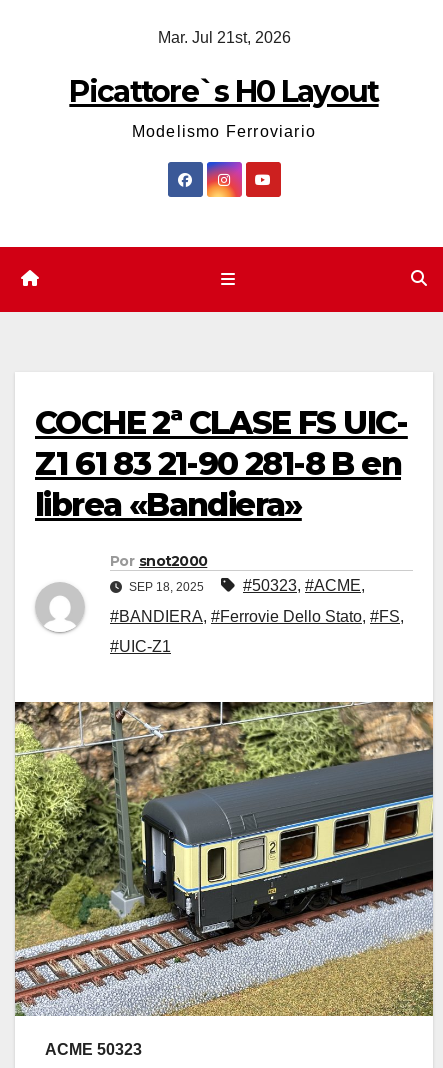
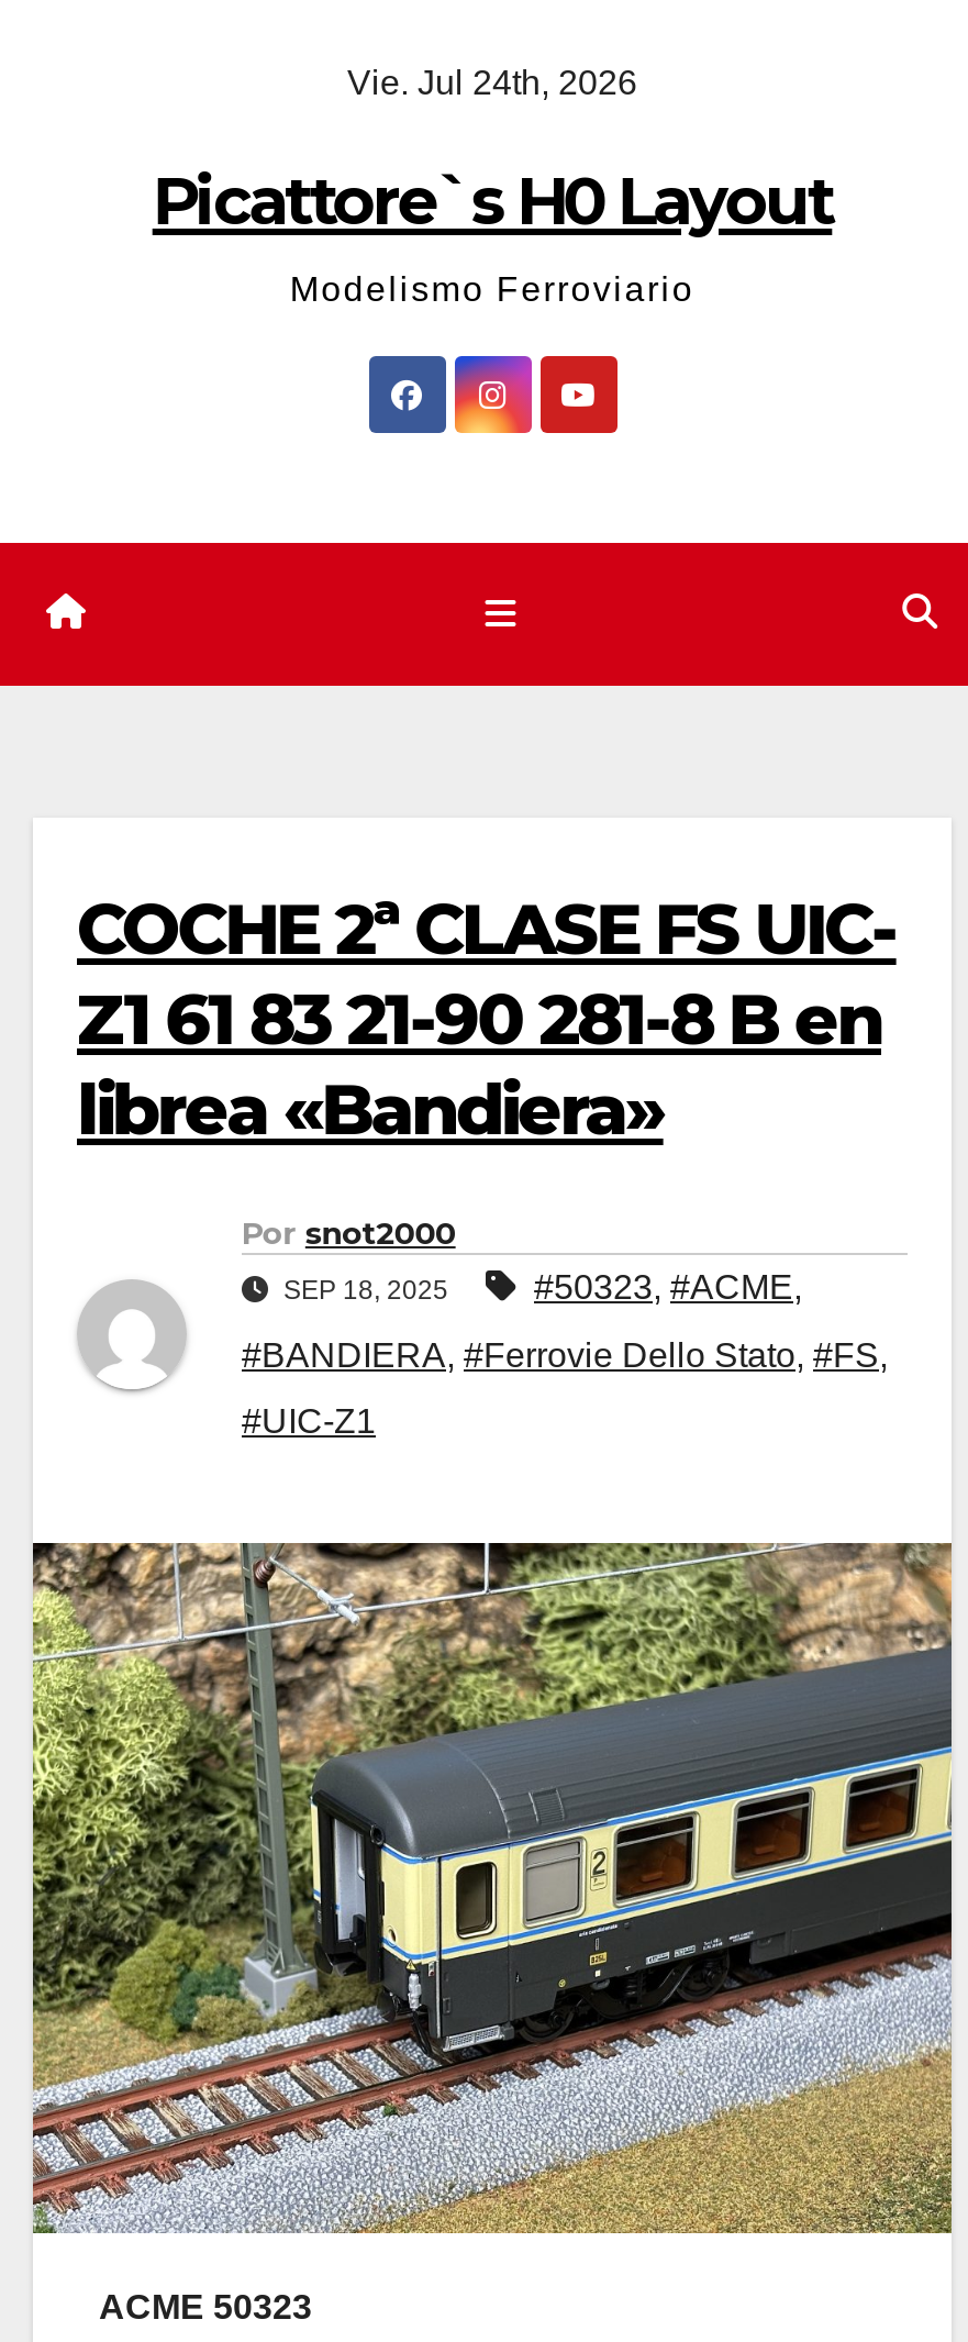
[157,29,290,46] Mar. Jul 21st, 2026 -> [347,64,637,101] Vie. Jul 24th, 2026

